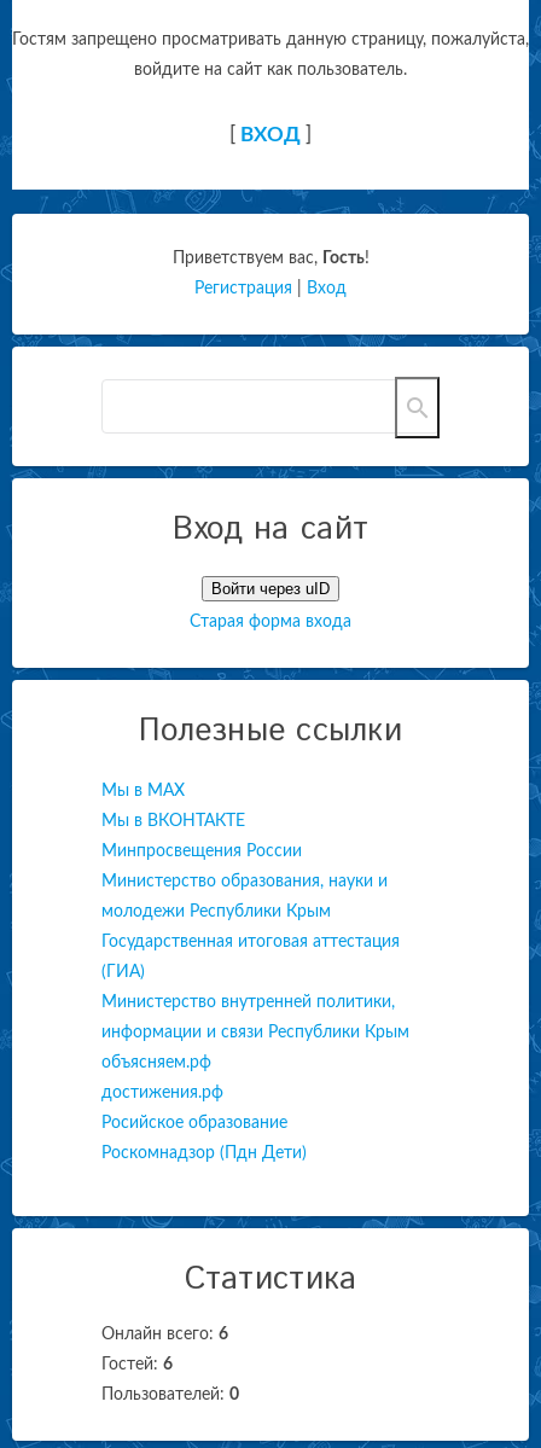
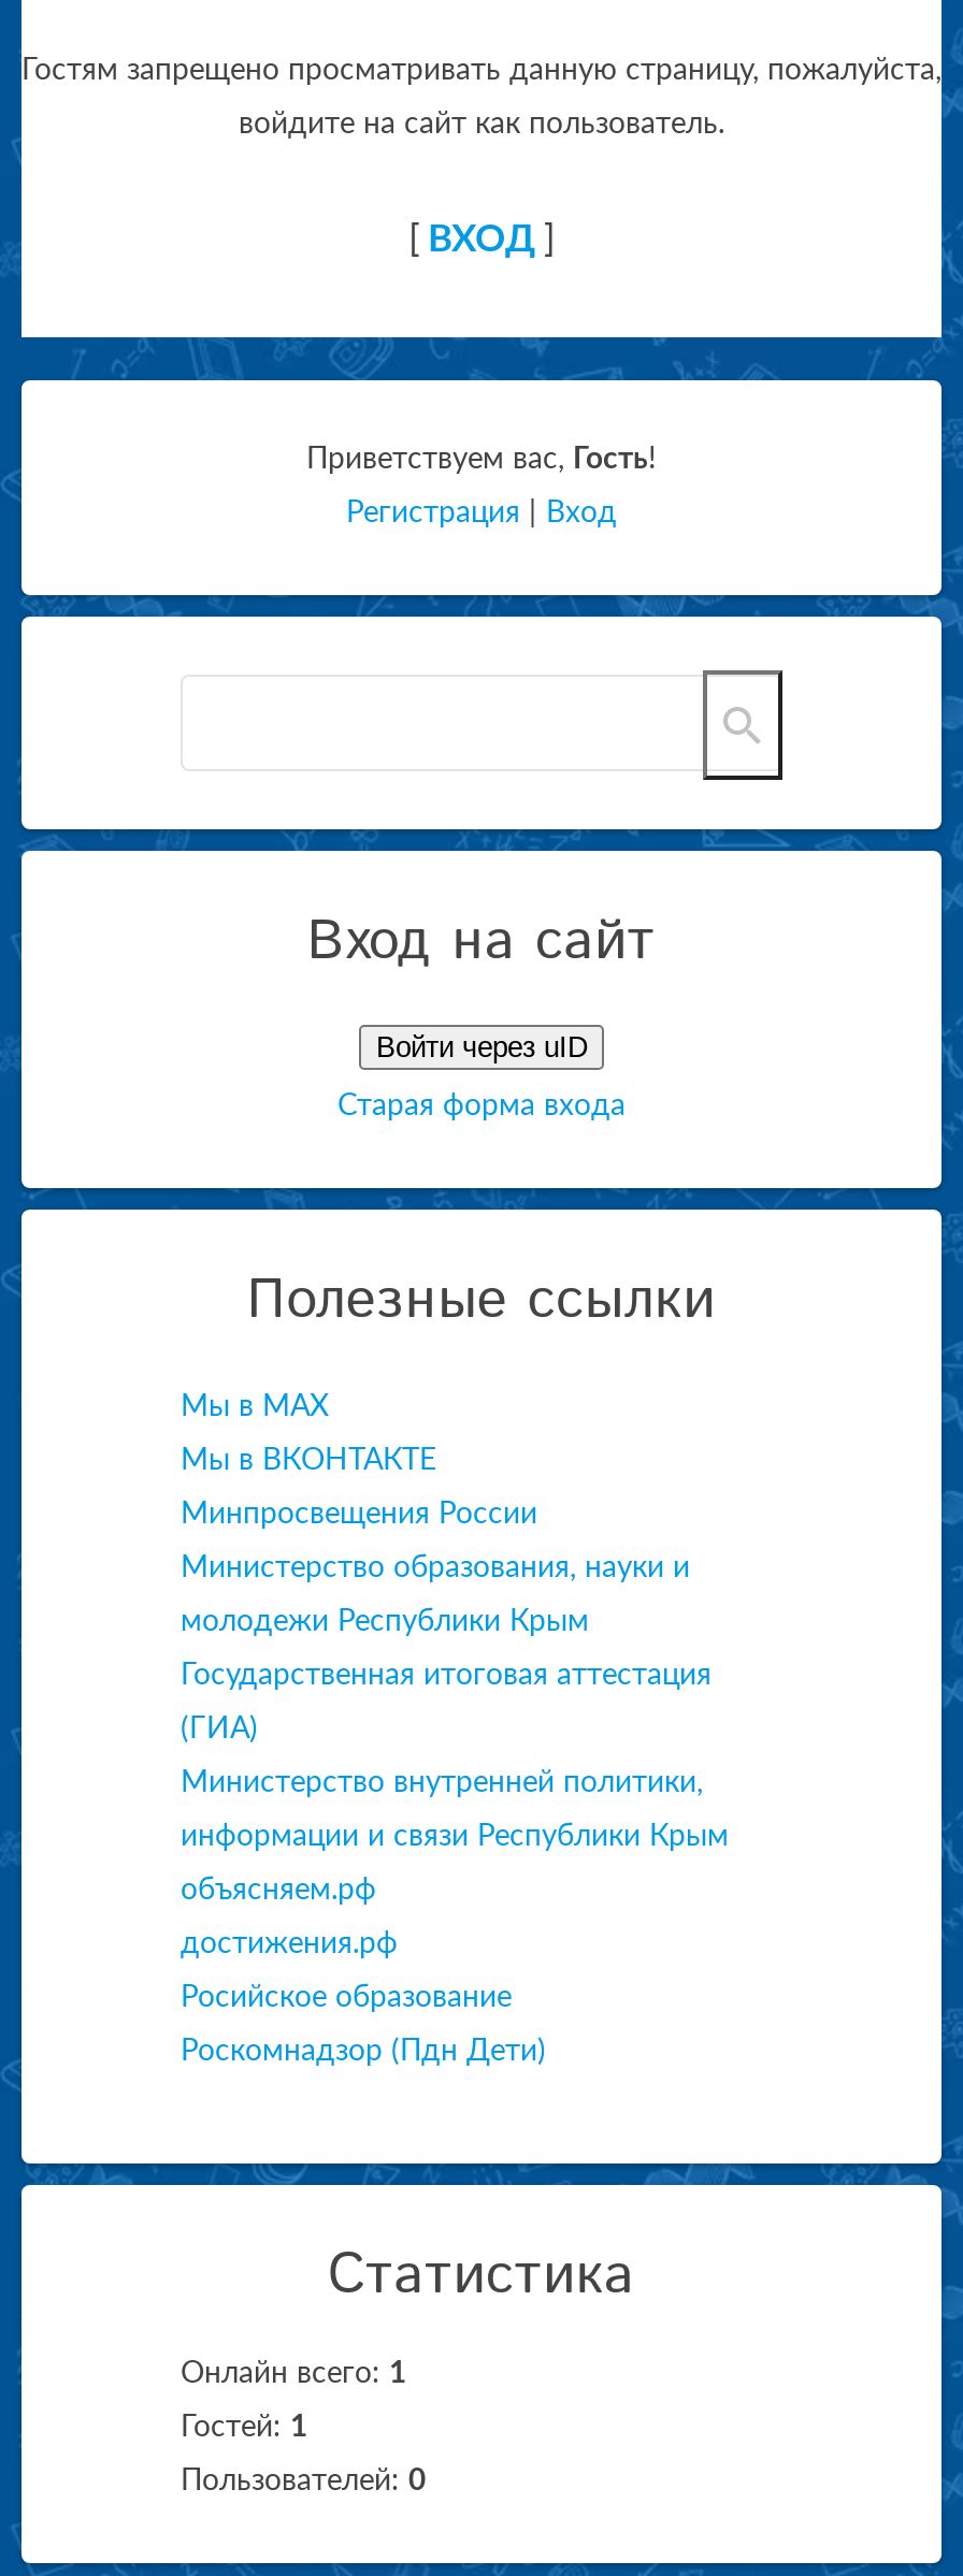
[101,1326,228,1343] Онлайн всего: 6 -> [181,2359,406,2389] Онлайн всего: 1
[101,1356,173,1373] Гостей: 6 -> [181,2413,307,2443] Гостей: 1

